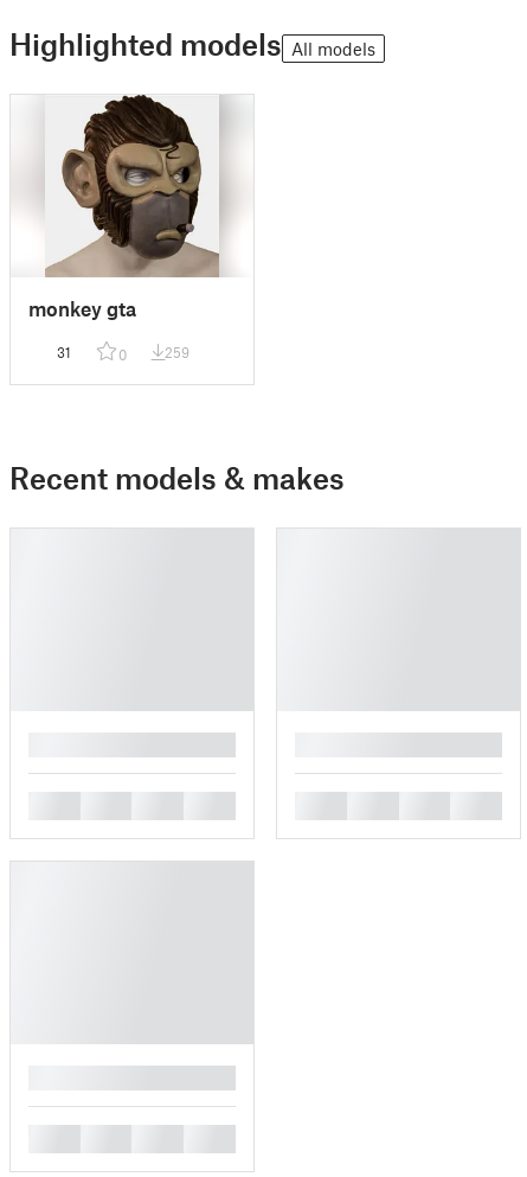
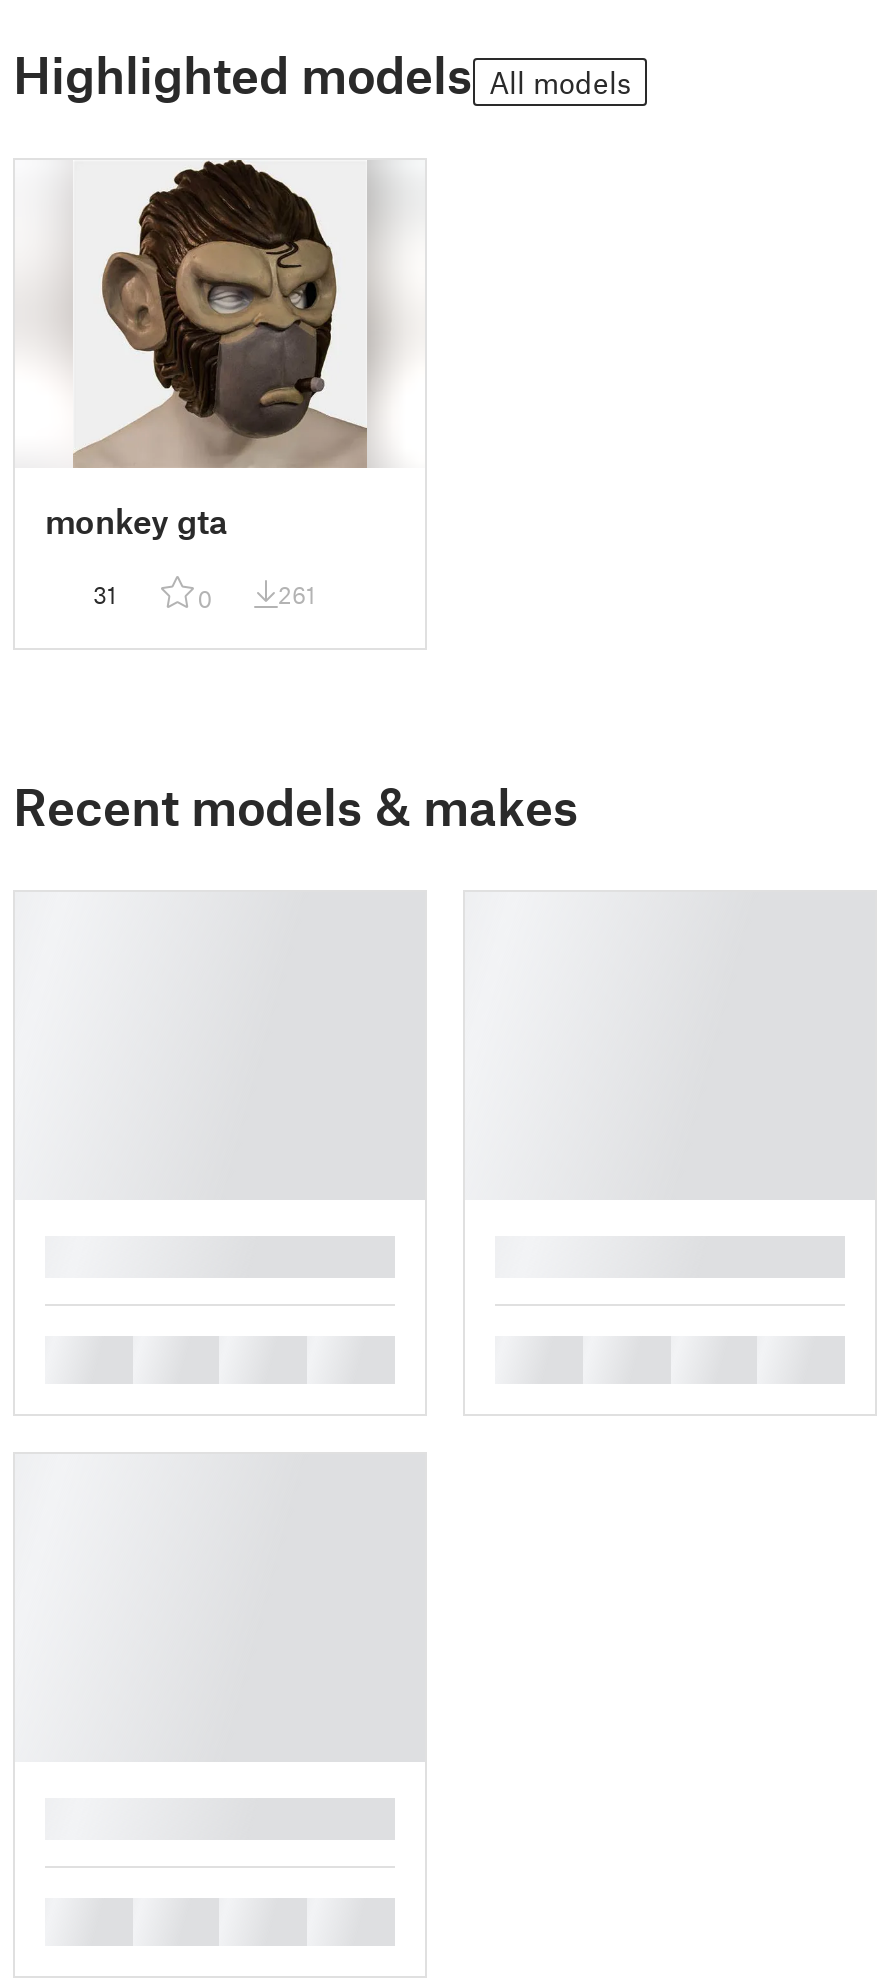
[165,344,190,361] 259 -> [278,580,316,608] 261

